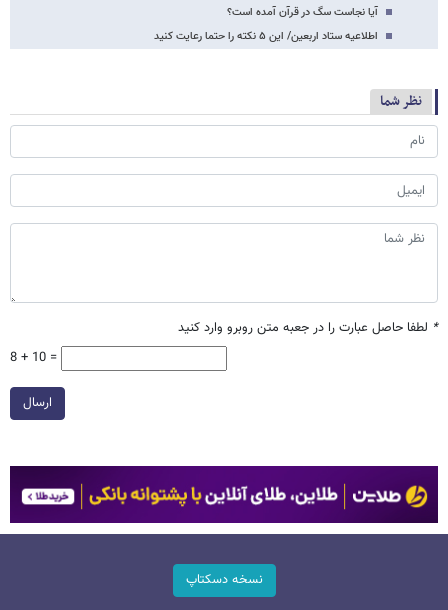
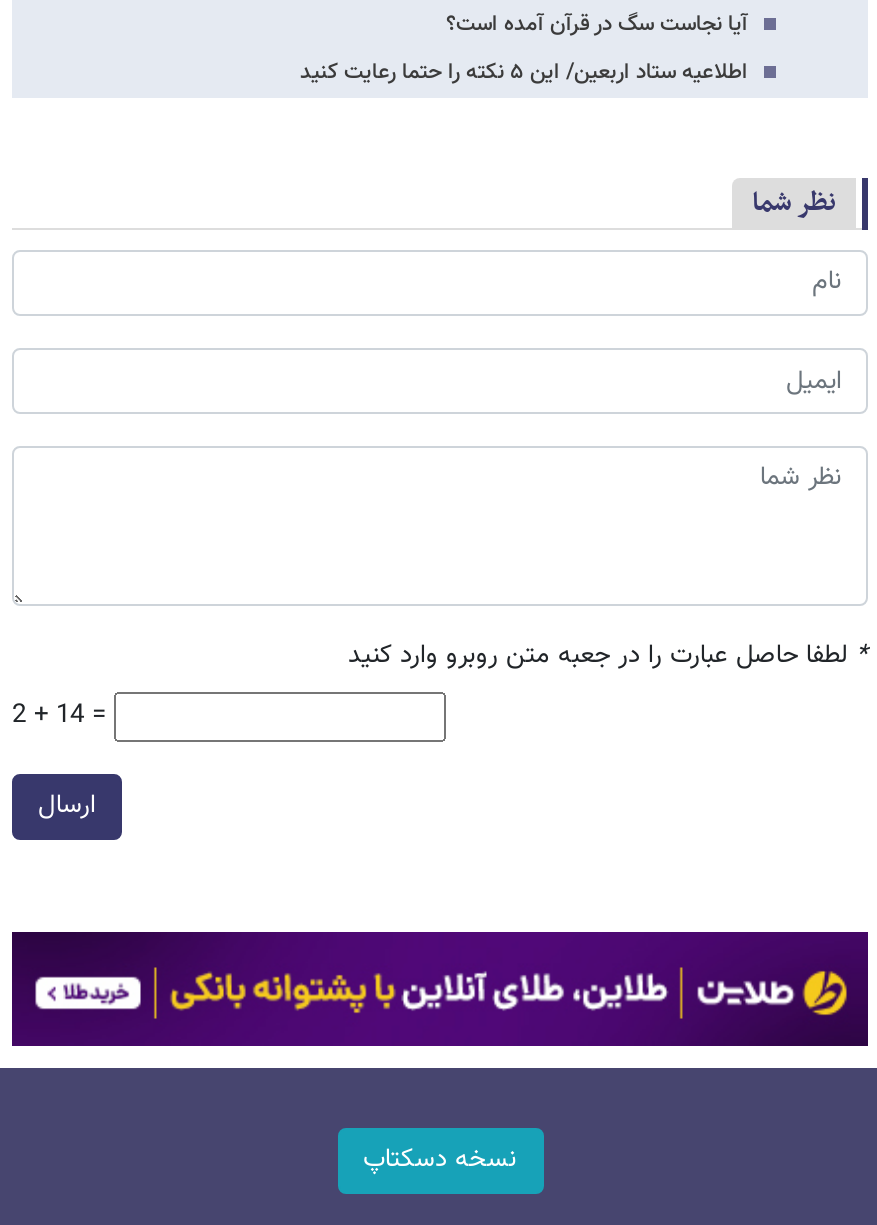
[10,348,57,368] 8 + 10 = -> [12,696,106,736] 2 + 14 =

